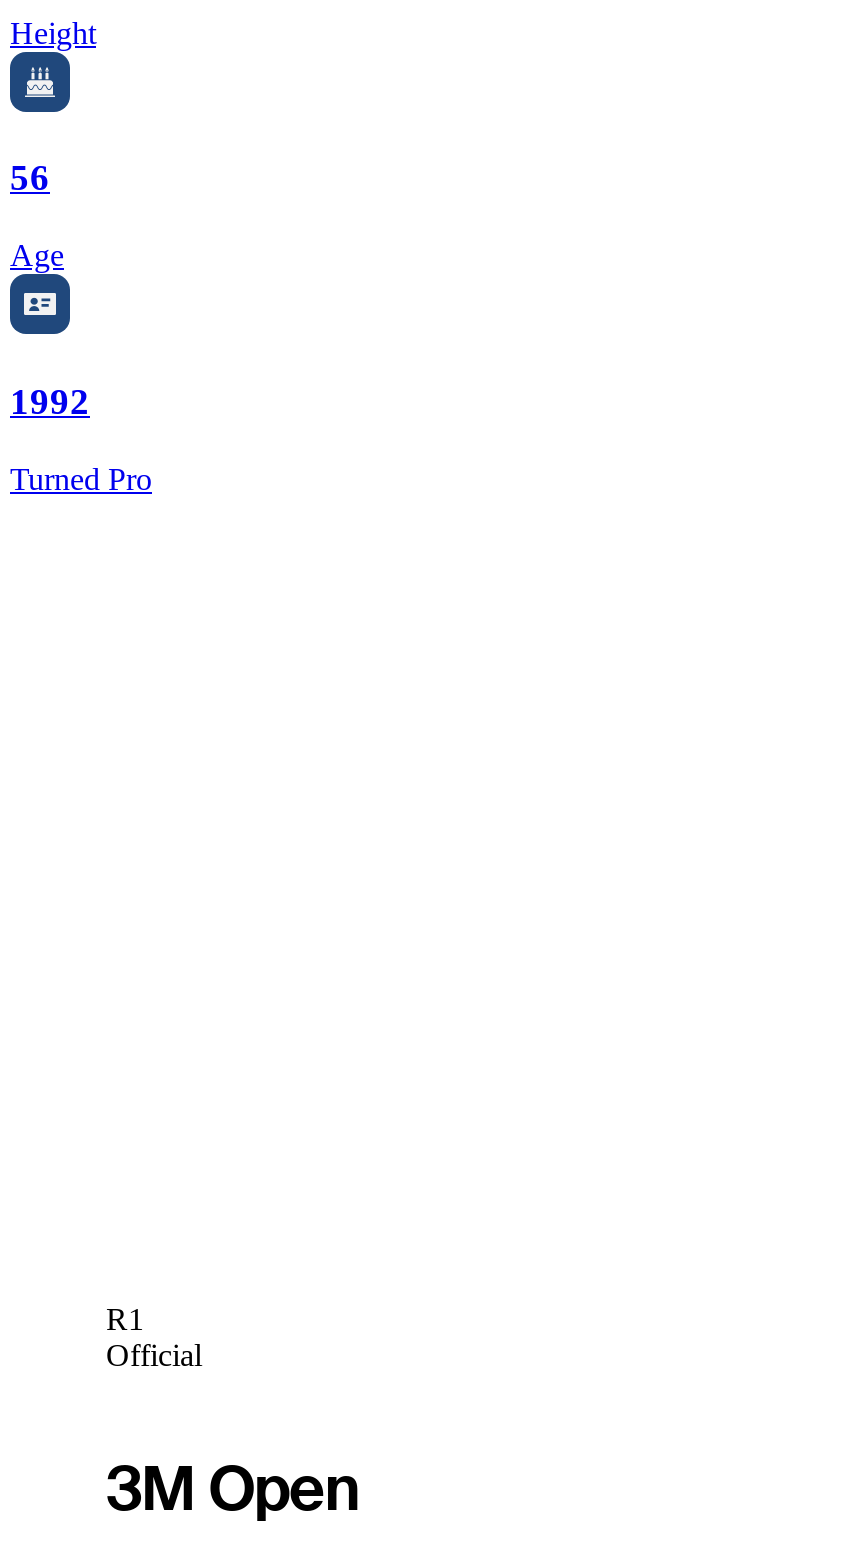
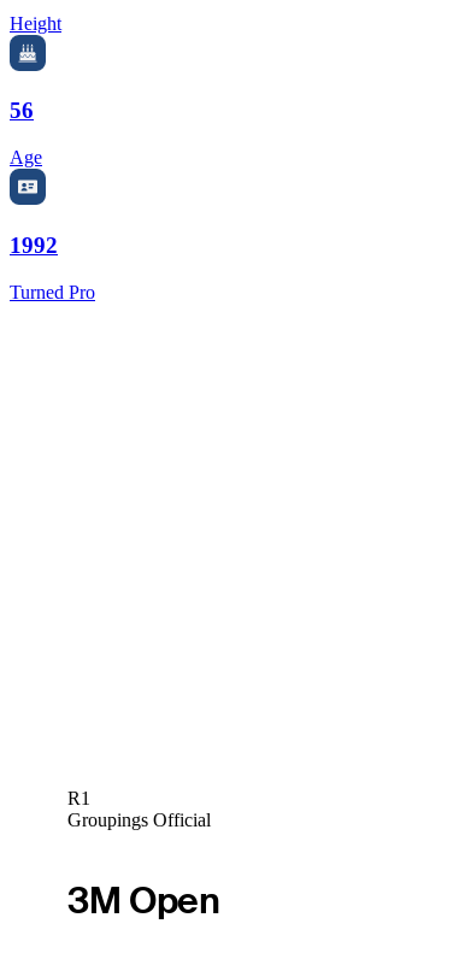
[106,1338,202,1372] Official -> [67,810,211,830] Groupings Official

